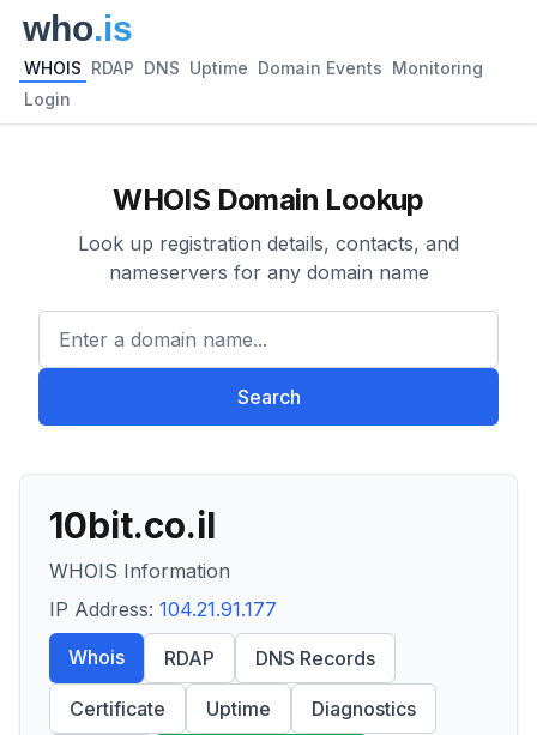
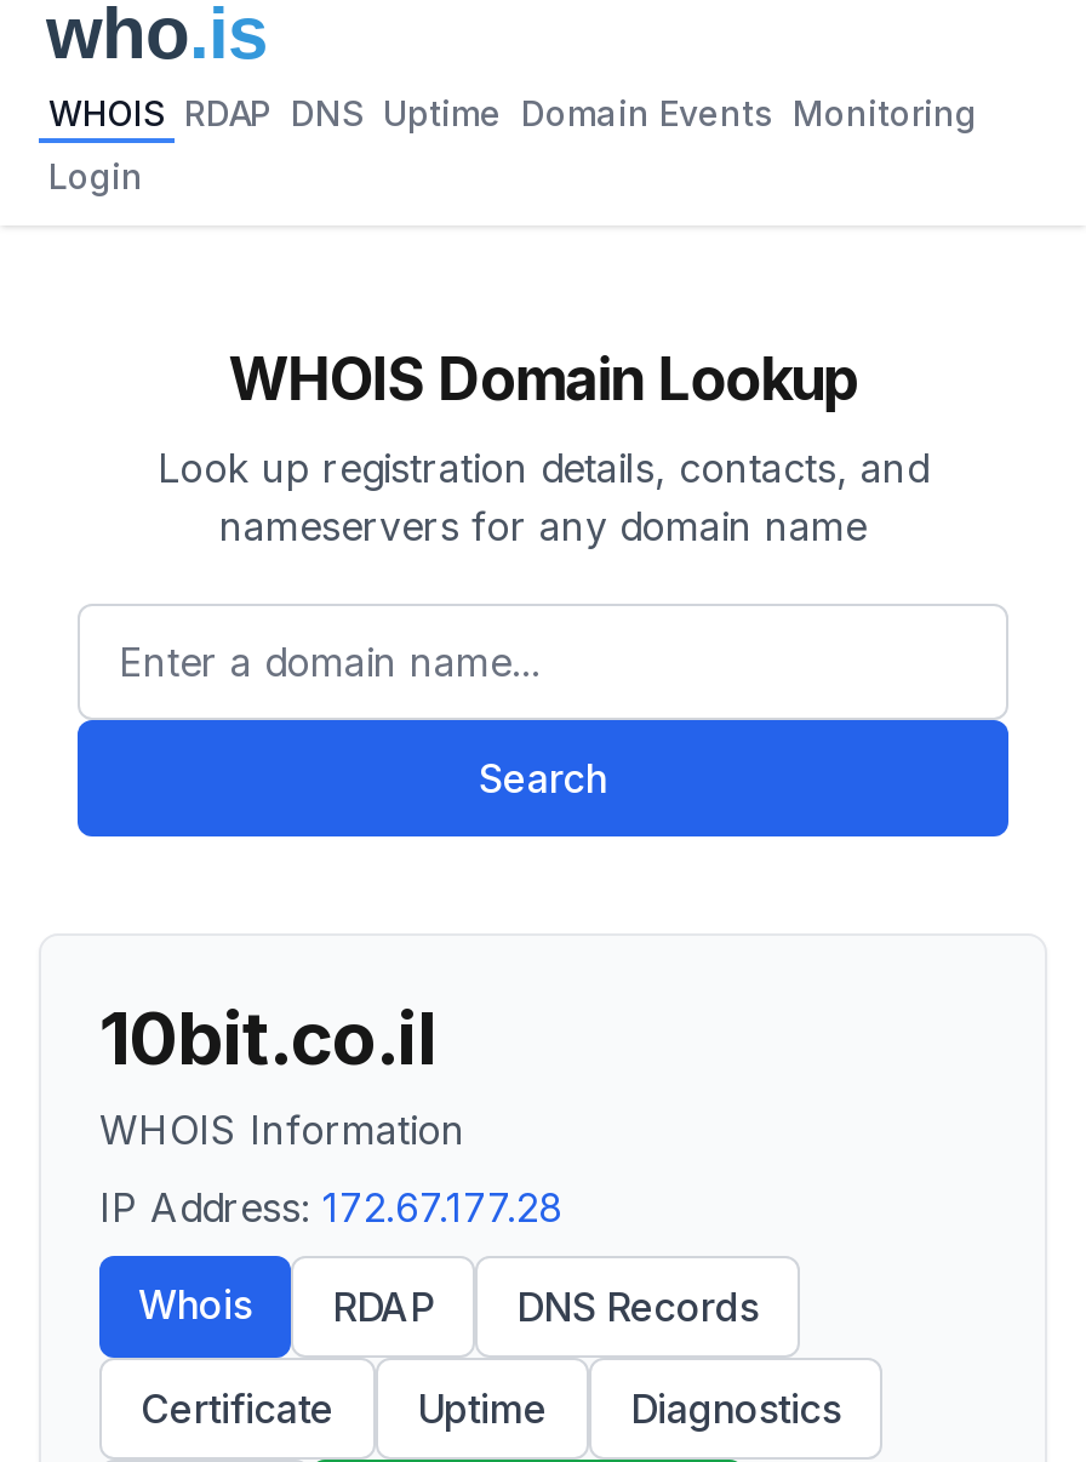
[49,597,277,621] IP Address: 104.21.91.177 -> [99,1183,562,1232] IP Address: 172.67.177.28

